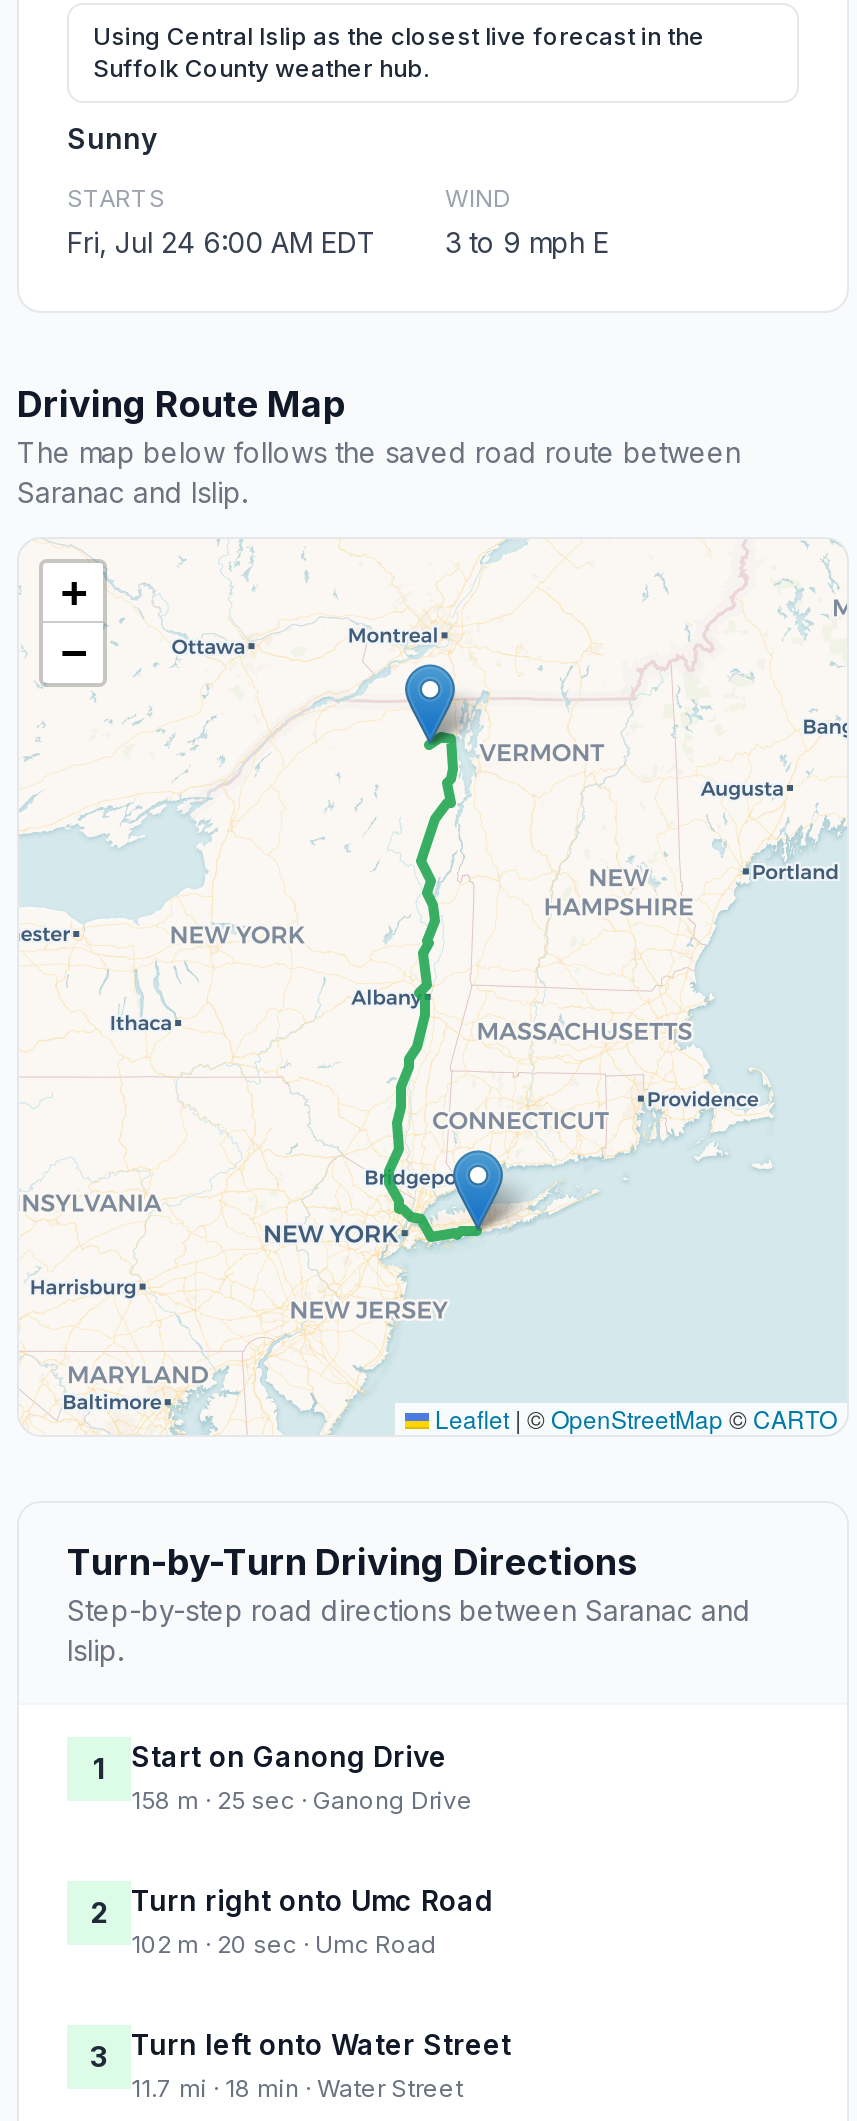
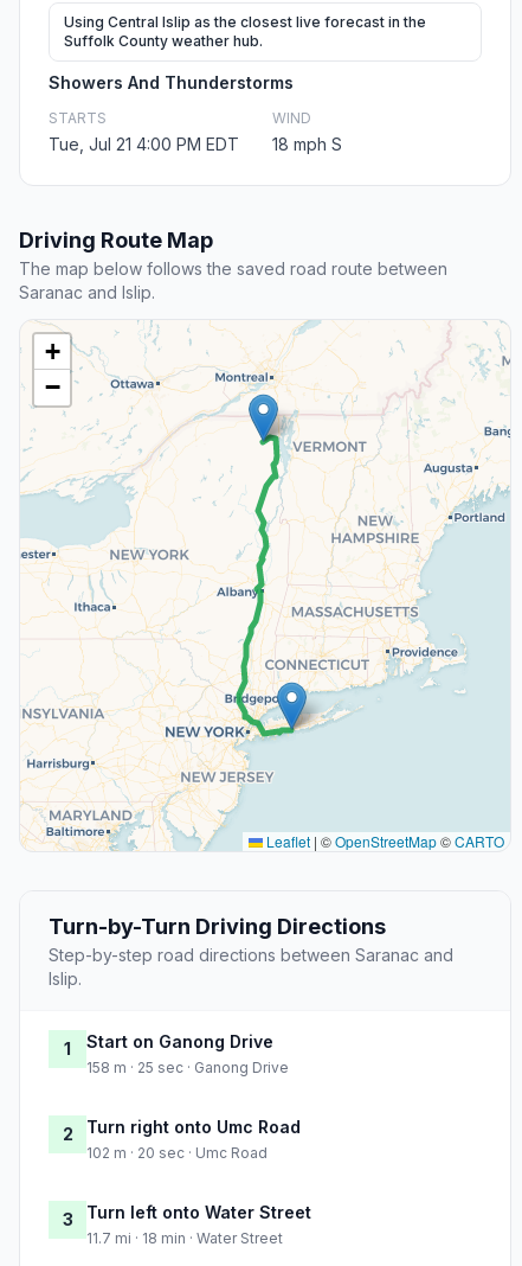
[67,121,157,155] Sunny -> [49,73,294,93] Showers And Thunderstorms
[67,225,377,259] Fri, Jul 24 6:00 AM EDT -> [49,134,239,154] Tue, Jul 21 4:00 PM EDT
[445,225,609,259] 3 to 9 mph E -> [272,134,342,154] 18 mph S

